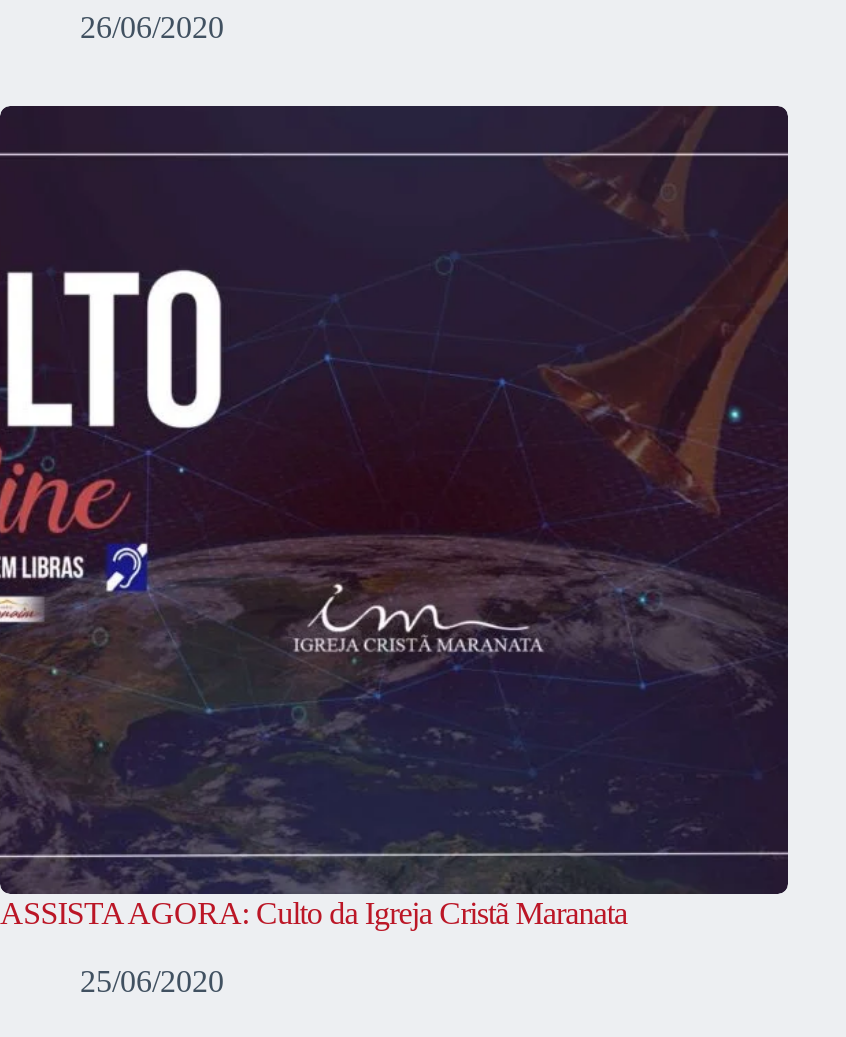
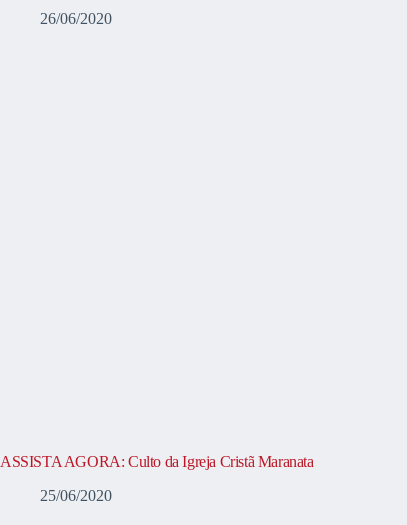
[6,104,790,896] [image] -> none

